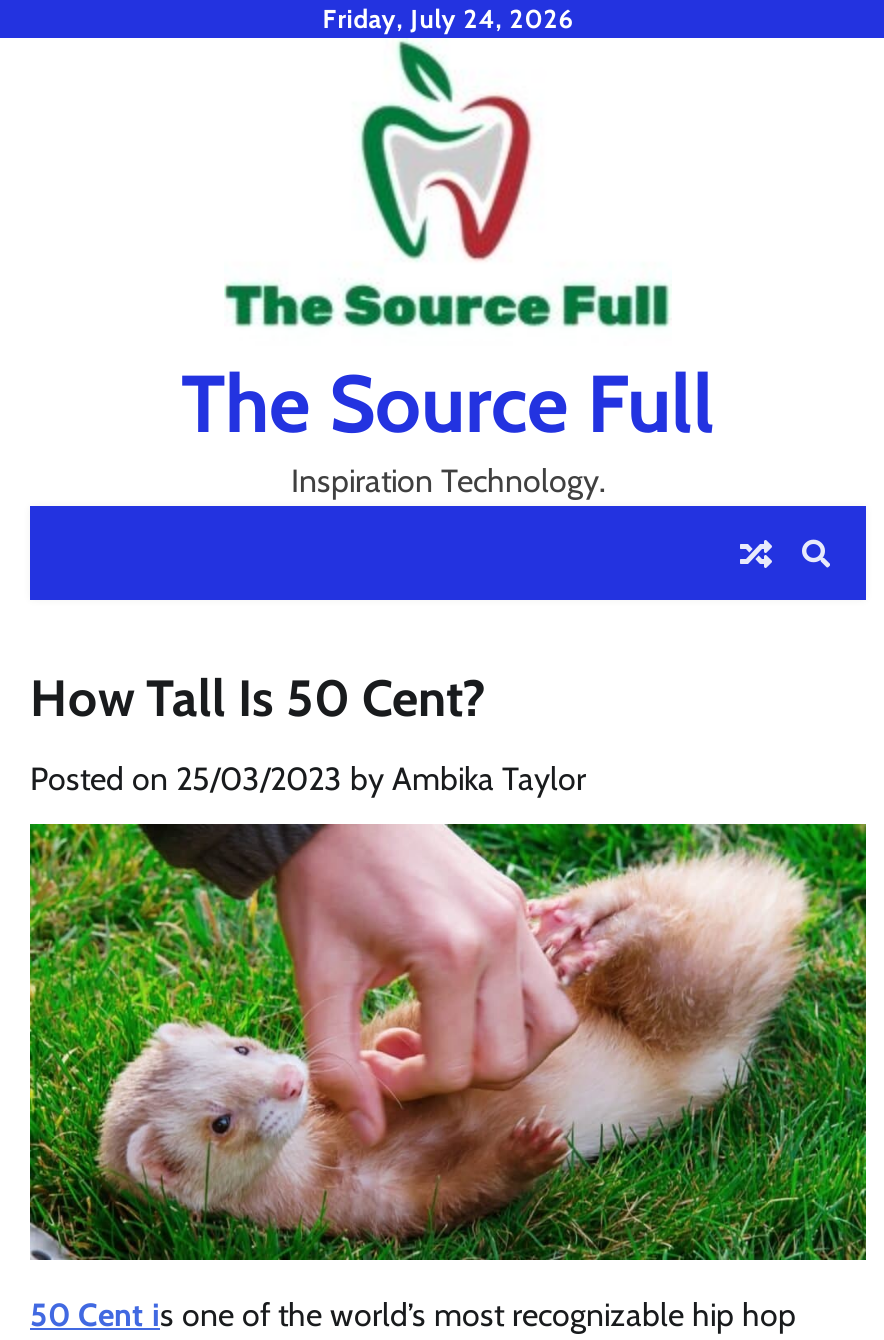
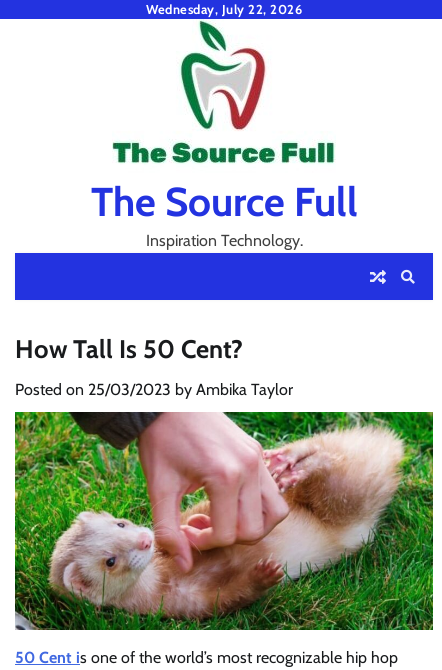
[322,4,574,34] Friday, July 24, 2026 -> [146,2,302,17] Wednesday, July 22, 2026

